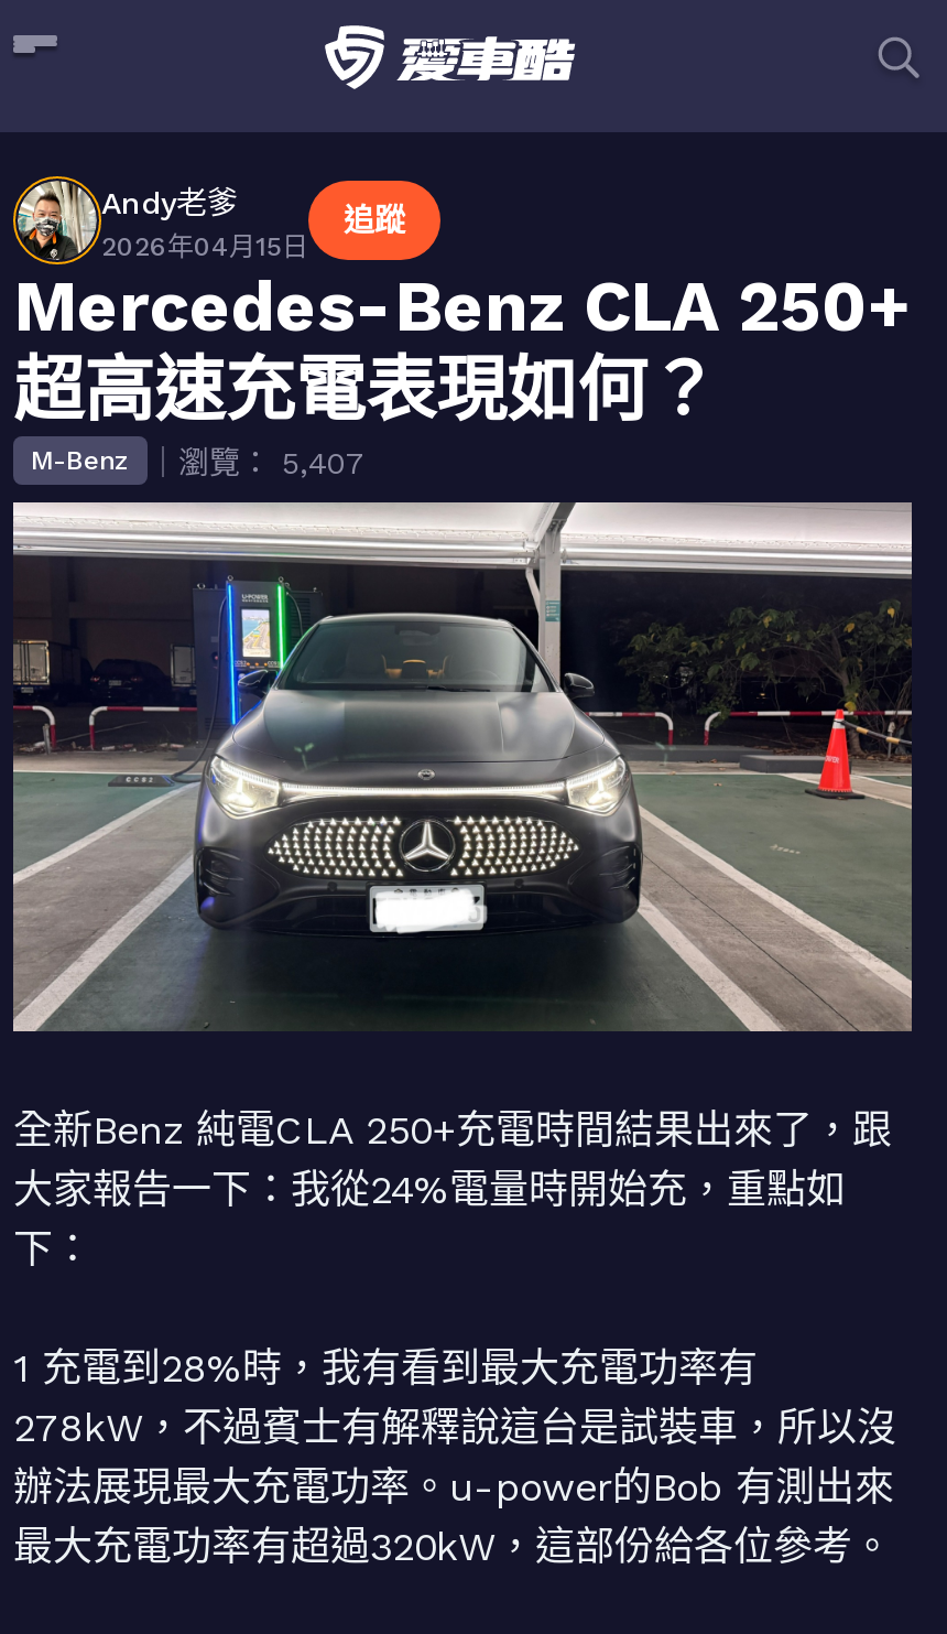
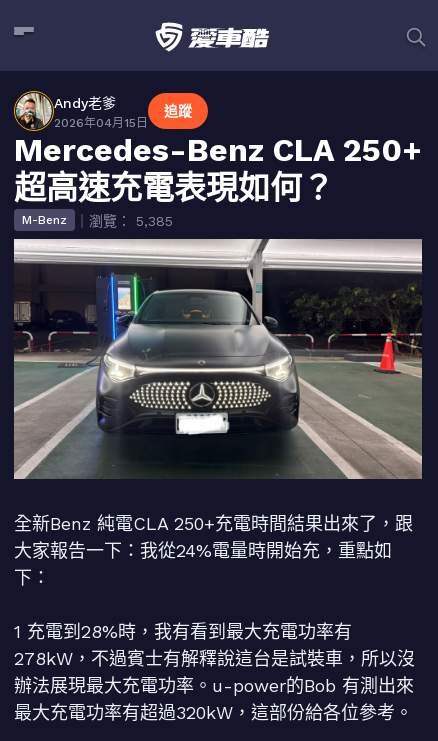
[31,444,366,479] M-Benz ｜瀏覽： 5,407 -> [22,212,173,228] M-Benz ｜瀏覽： 5,385

